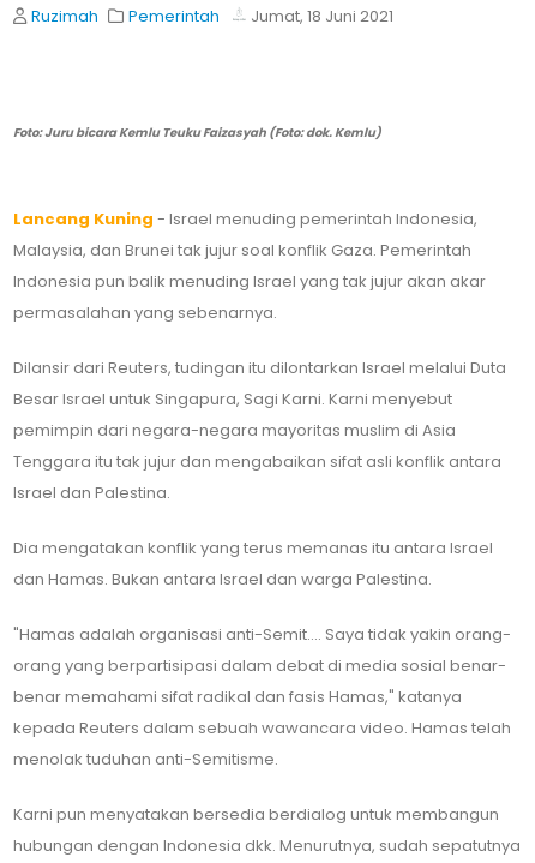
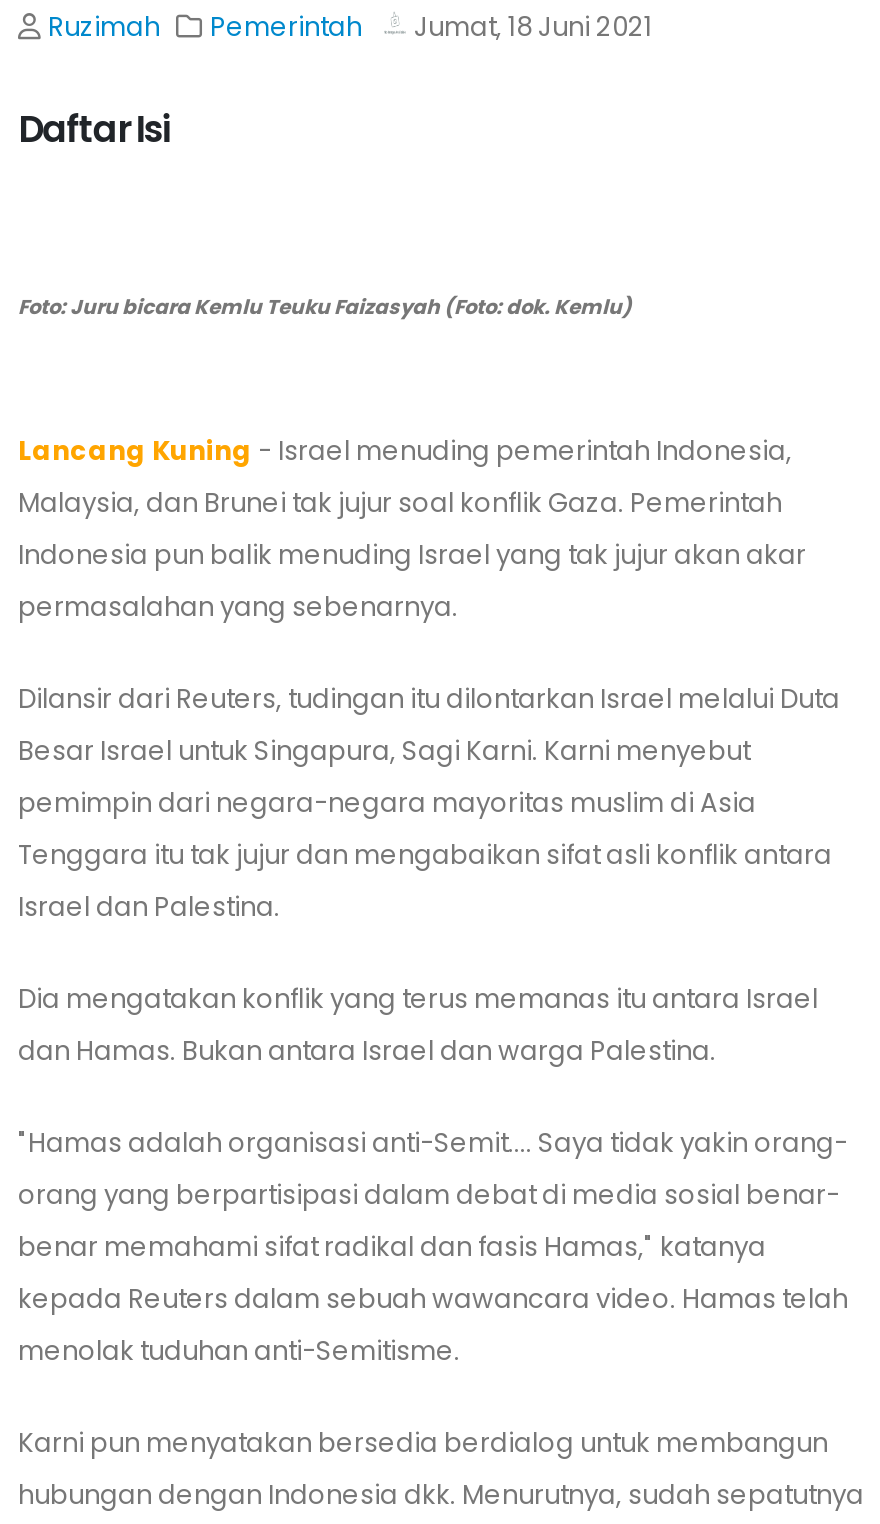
none -> [18,104,170,154] Daftar Isi

